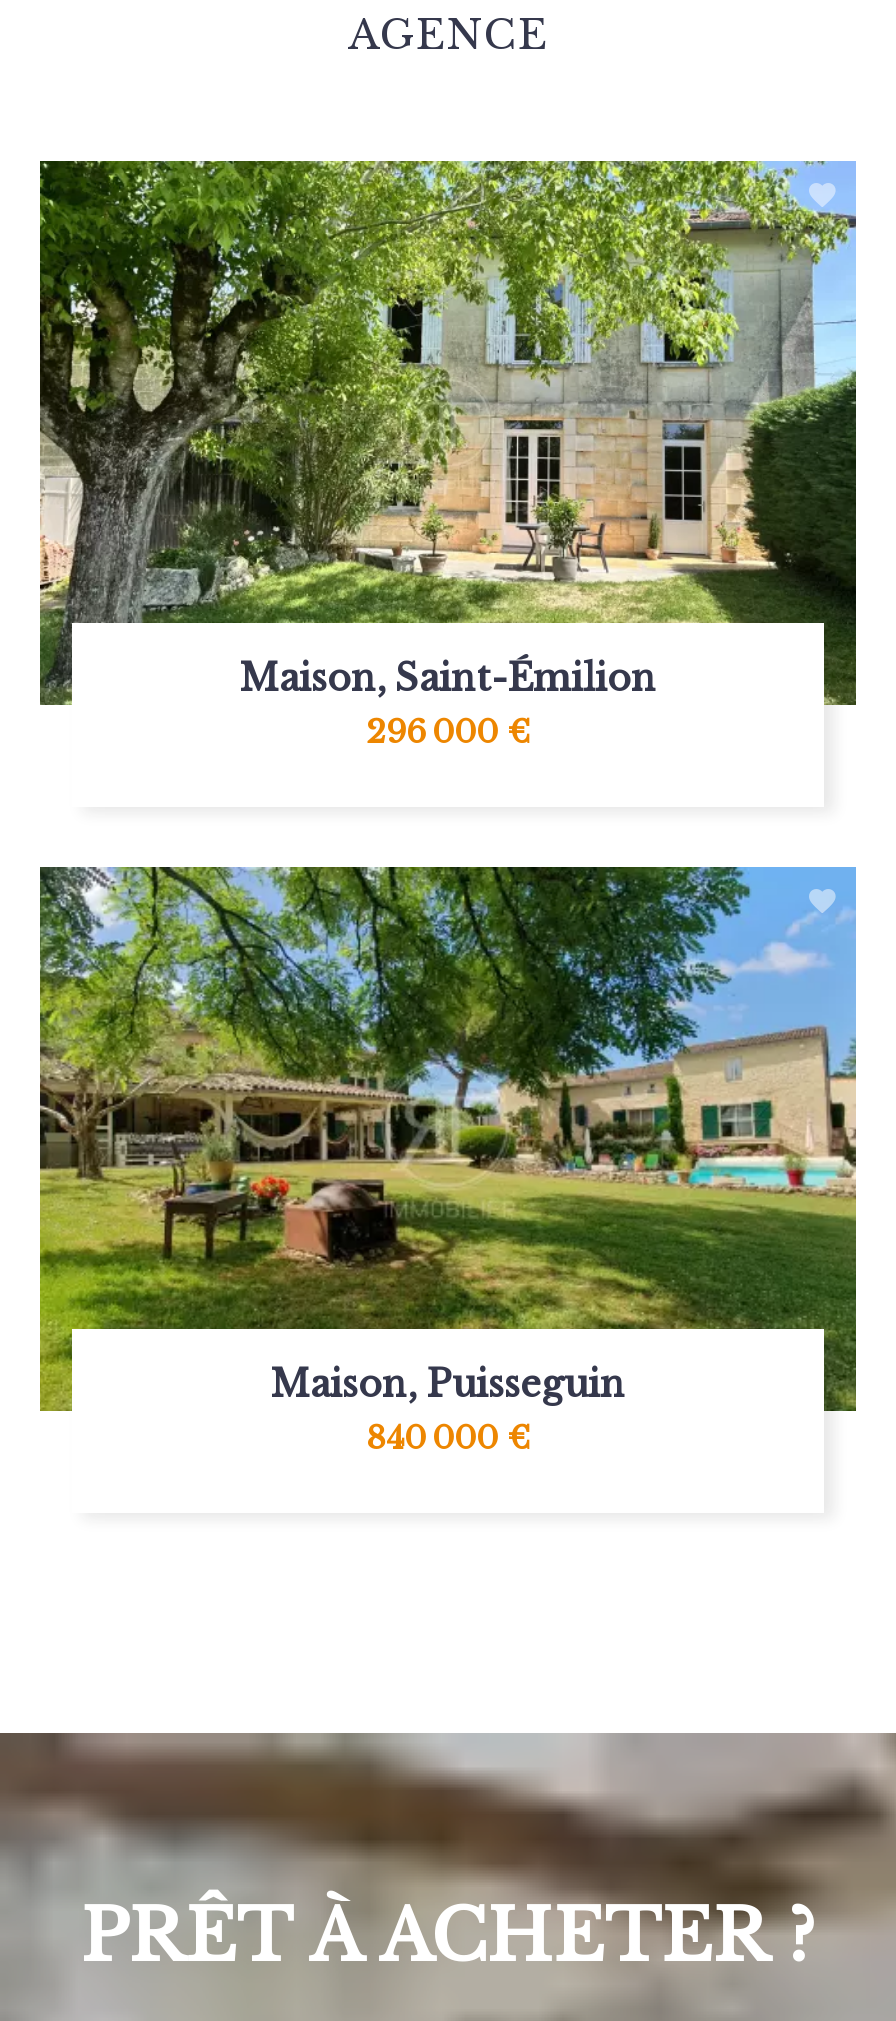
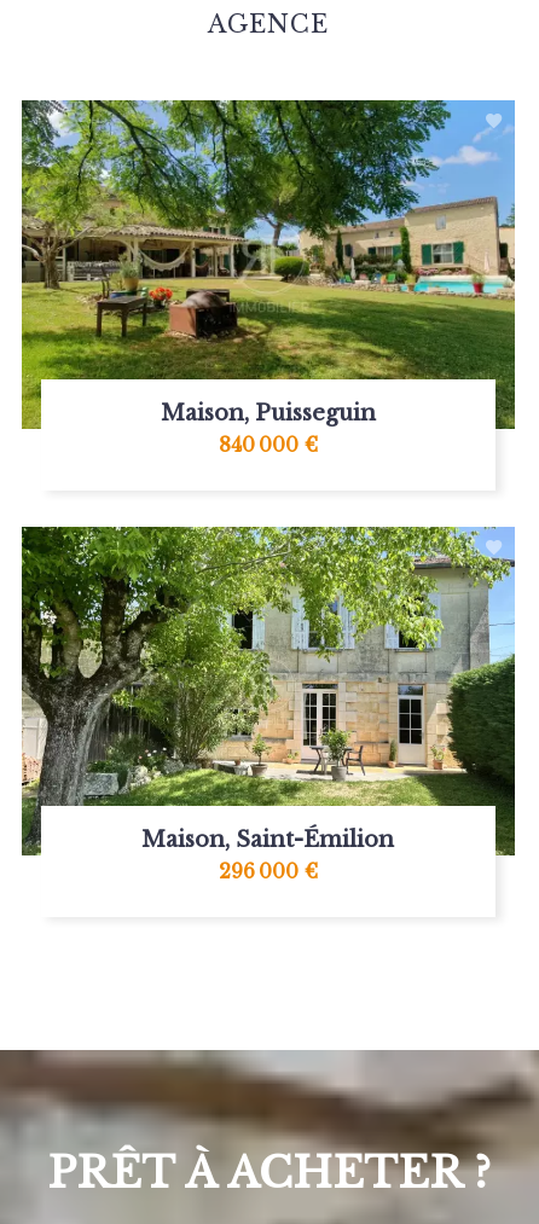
moved [38,159,858,751] -> [21,526,516,883]: [image] | Maison, Saint-Émilion | 296 000 €
moved [36,863,860,1457] -> [19,98,517,457]: [image] | Maison, Puisseguin | 840 000 €

